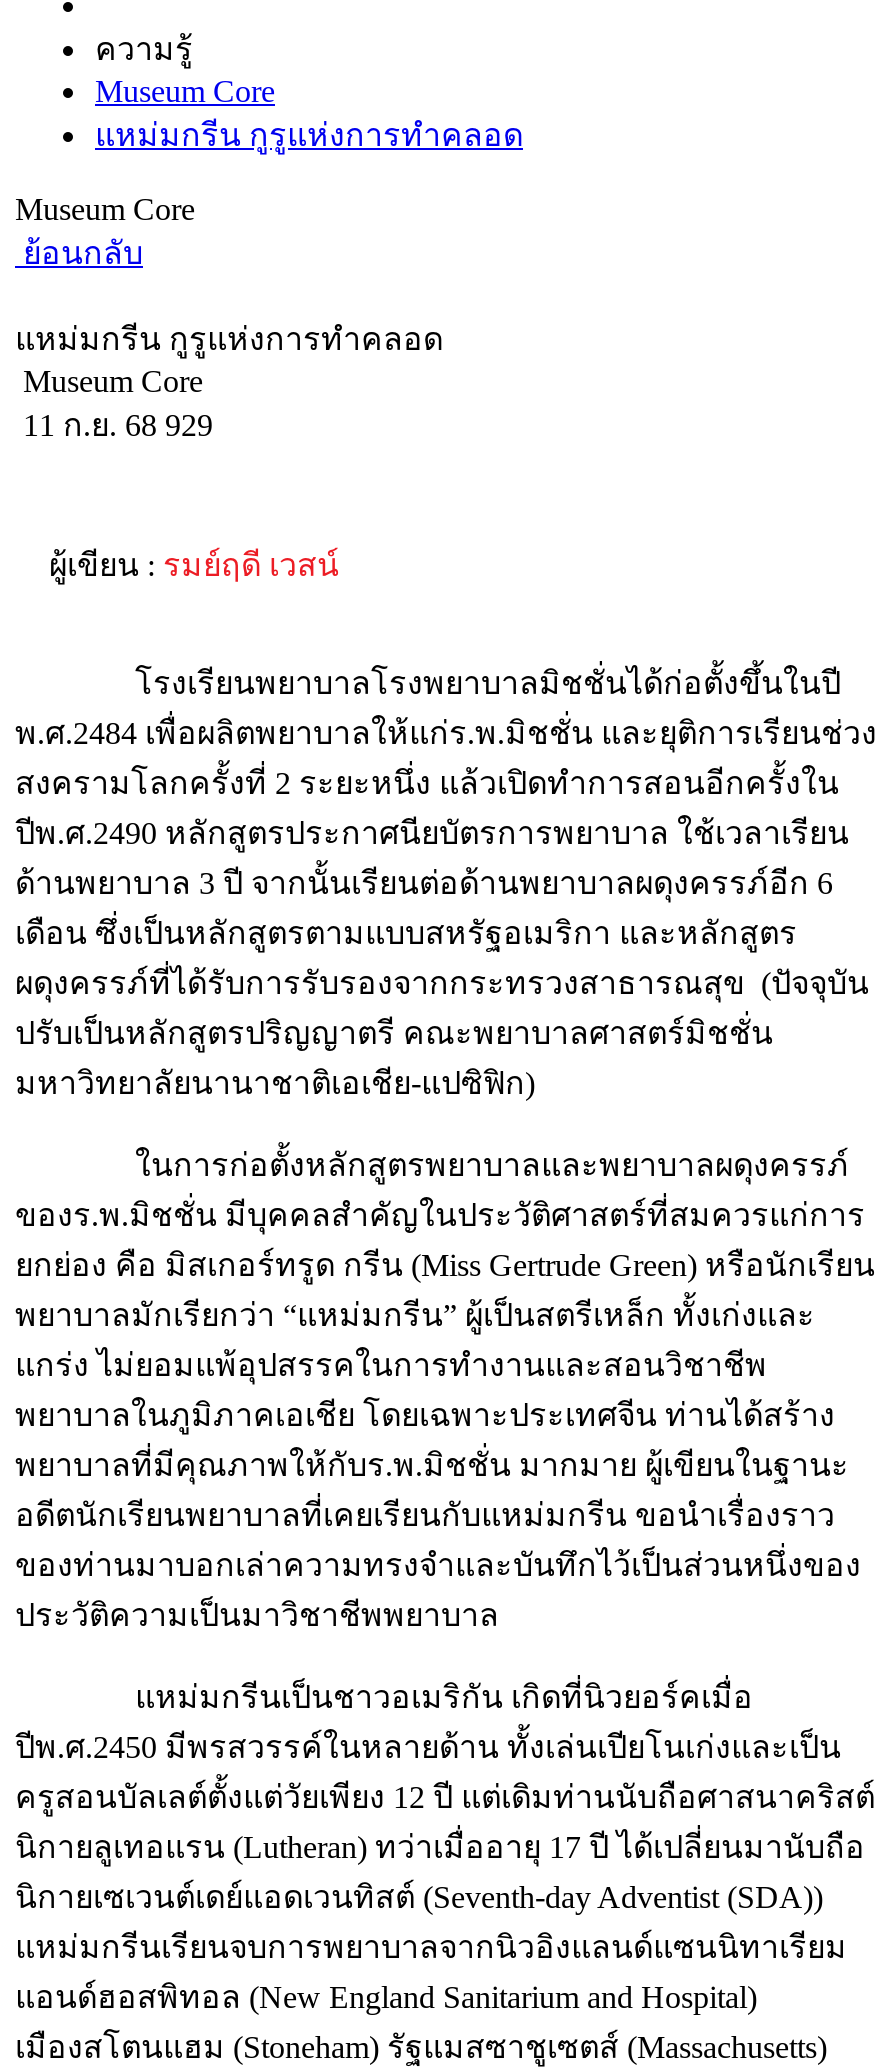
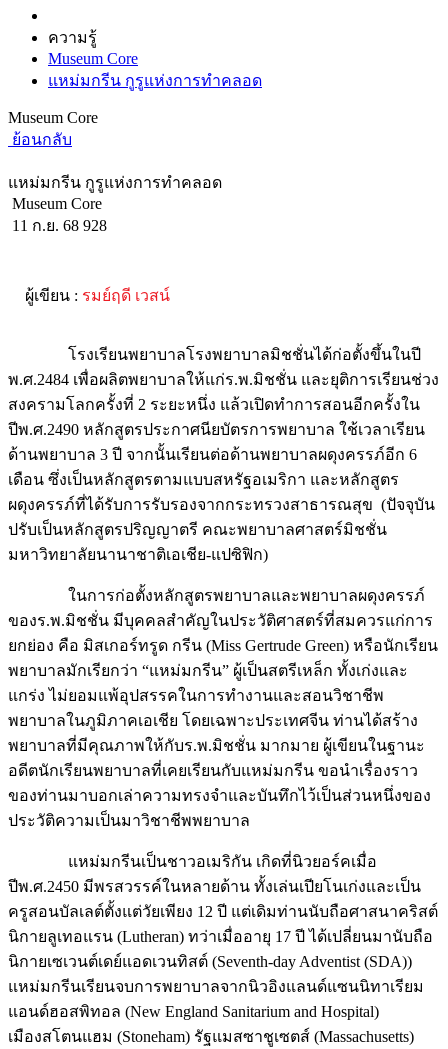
[15,407,221,441] 11 ก.ย. 68 929 -> [8,216,111,233] 11 ก.ย. 68 928

